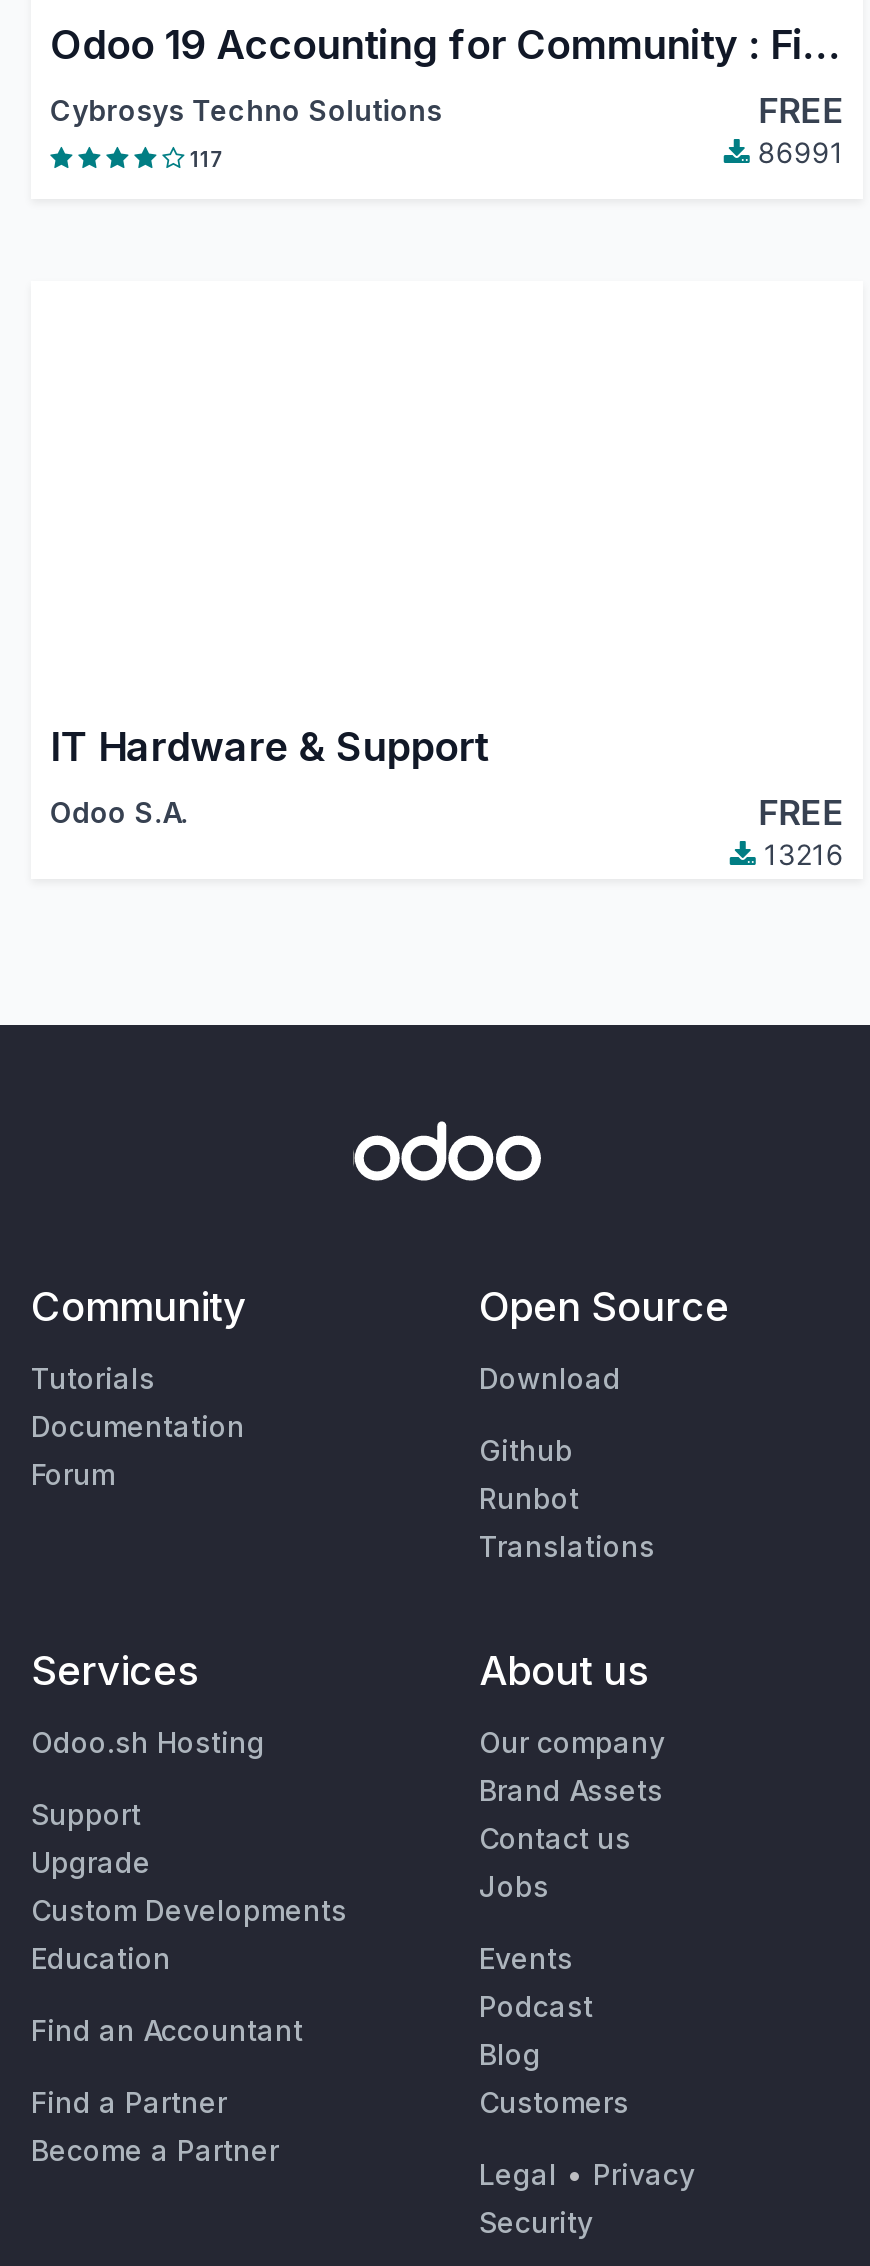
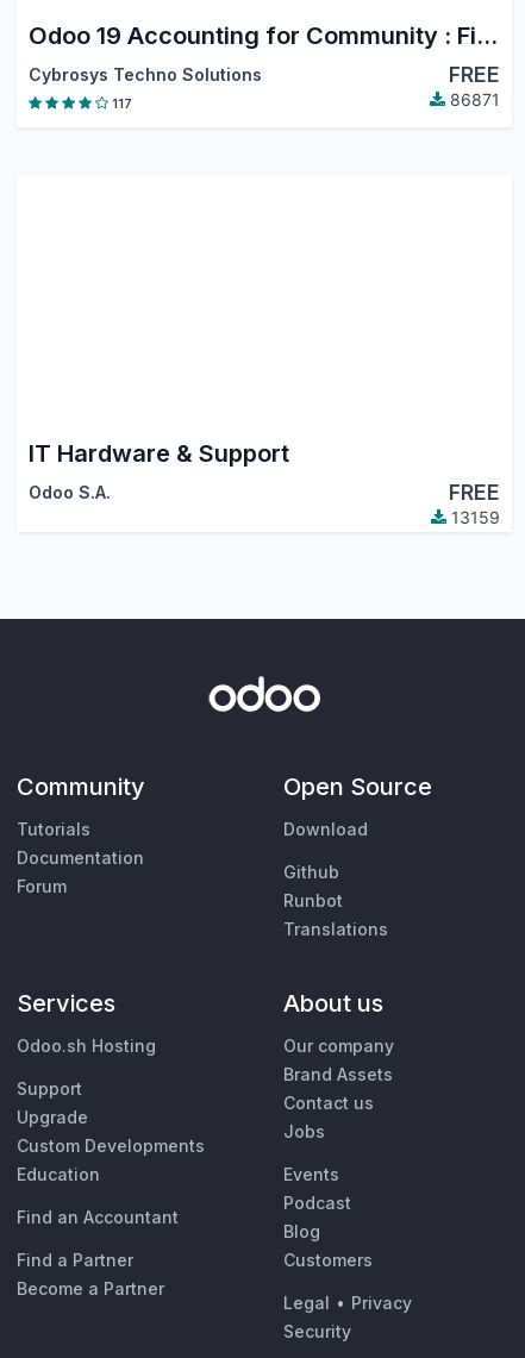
[750,135,844,169] 86991 -> [446,89,500,110] 86871
[756,836,844,870] 13216 -> [447,507,500,527] 13159

